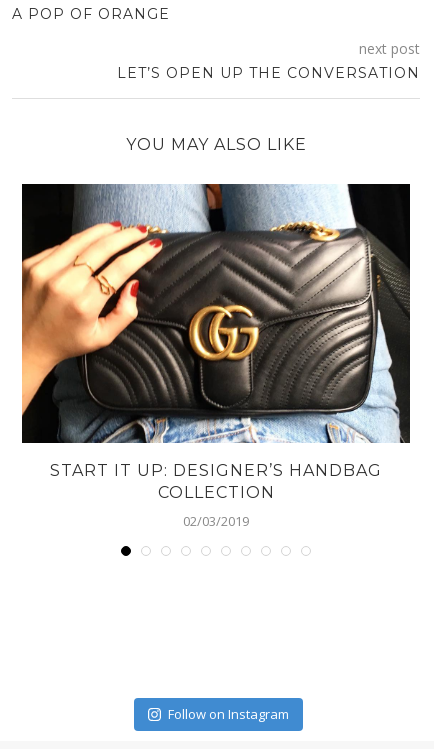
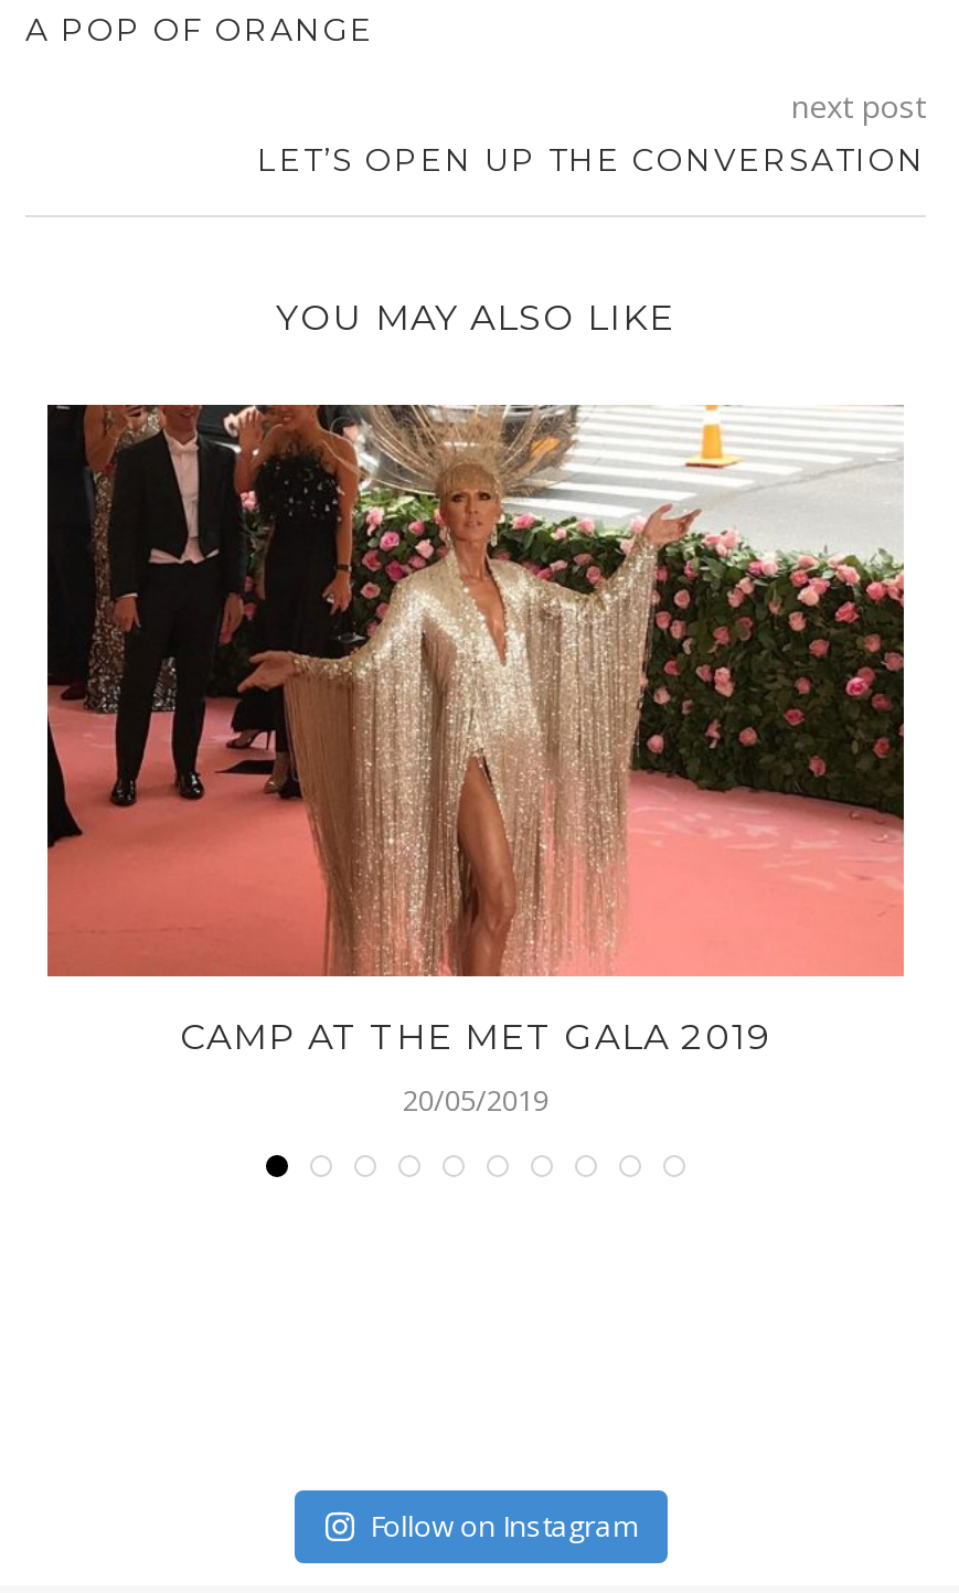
[21,183,411,502] [image] | START IT UP: DESIGNER’S HANDBAG | COLLECTION -> [45,403,906,1057] [image] | CAMP AT THE MET GALA 2019
[183,512,249,530] 02/03/2019 -> [403,1079,548,1119] 20/05/2019

